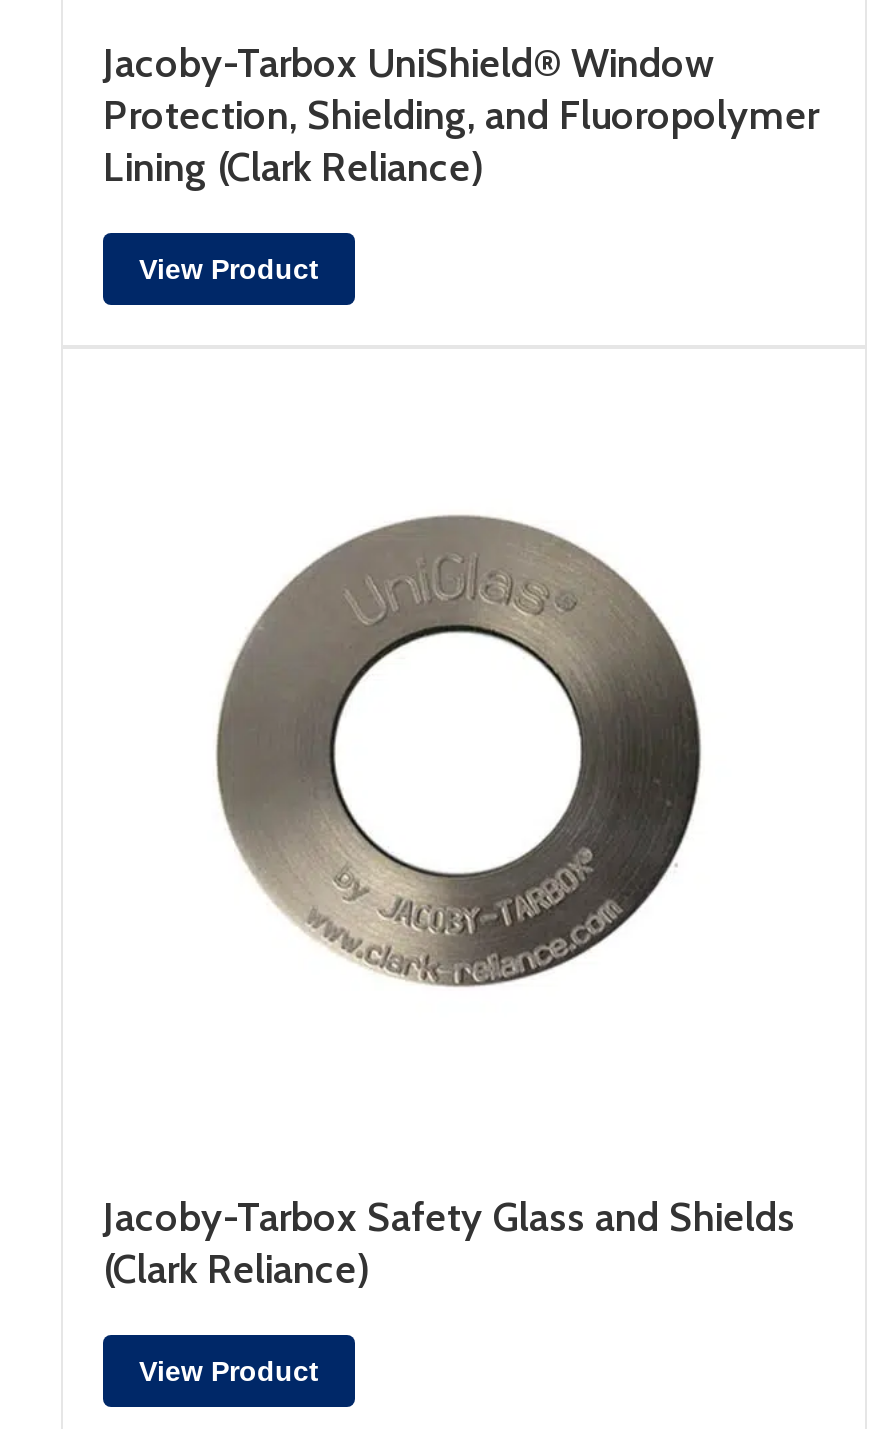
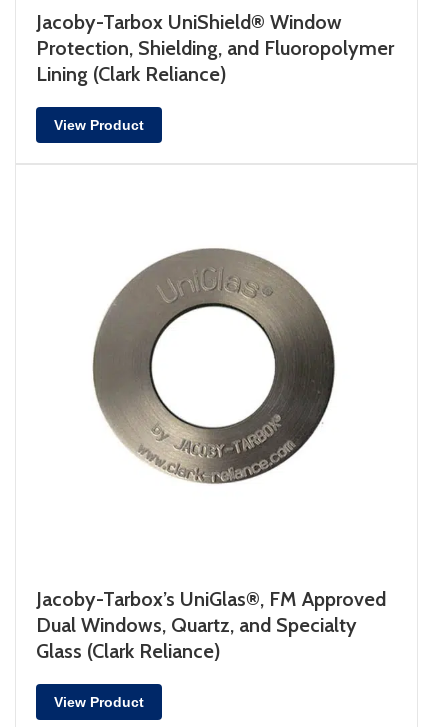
[103,1193,795,1293] Jacoby-Tarbox Safety Glass and Shields | (Clark Reliance) -> [36,587,386,663] Jacoby-Tarbox’s UniGlas®, FM Approved | Dual Windows, Quartz, and Specialty | Glass (Clark Reliance)

